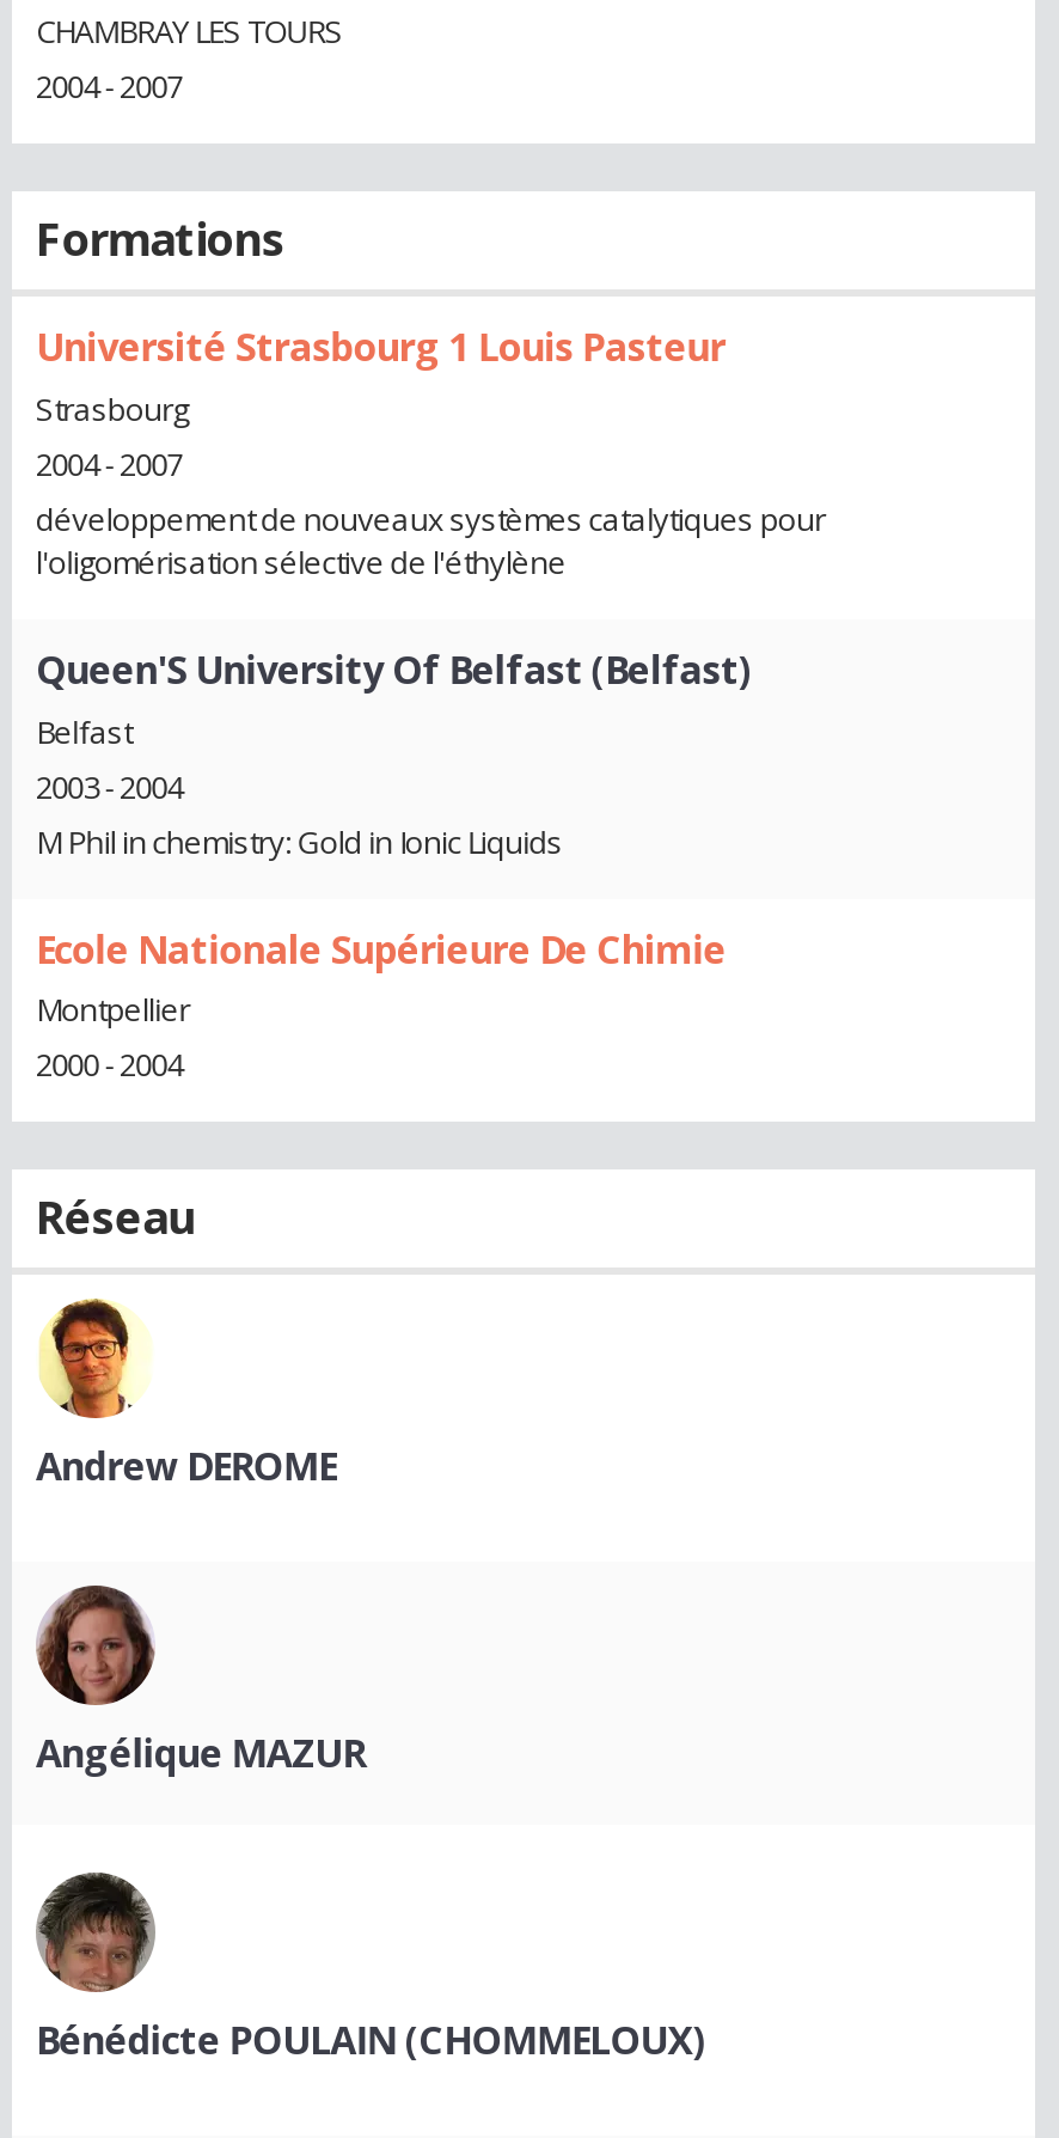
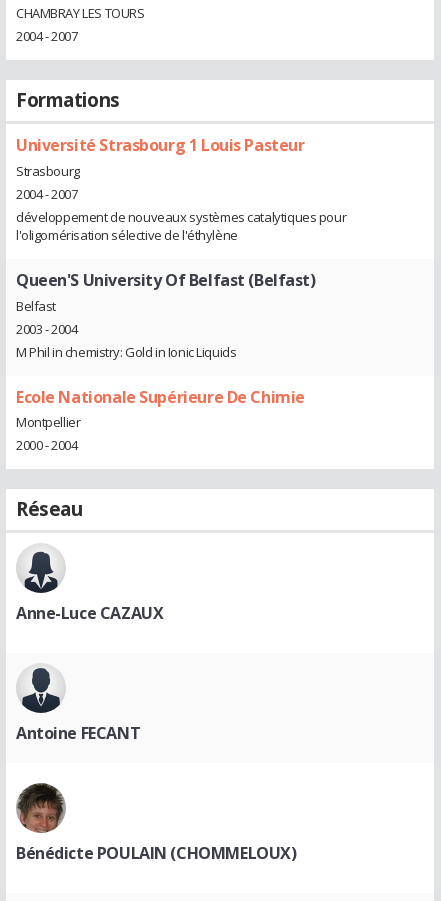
[36,1296,336,1493] [image] | Andrew DEROME -> [16,544,163,624] [image] | Anne-Luce CAZAUX
[36,1583,365,1780] [image] | Angélique MAZUR -> [16,663,140,744] [image] | Antoine FECANT

